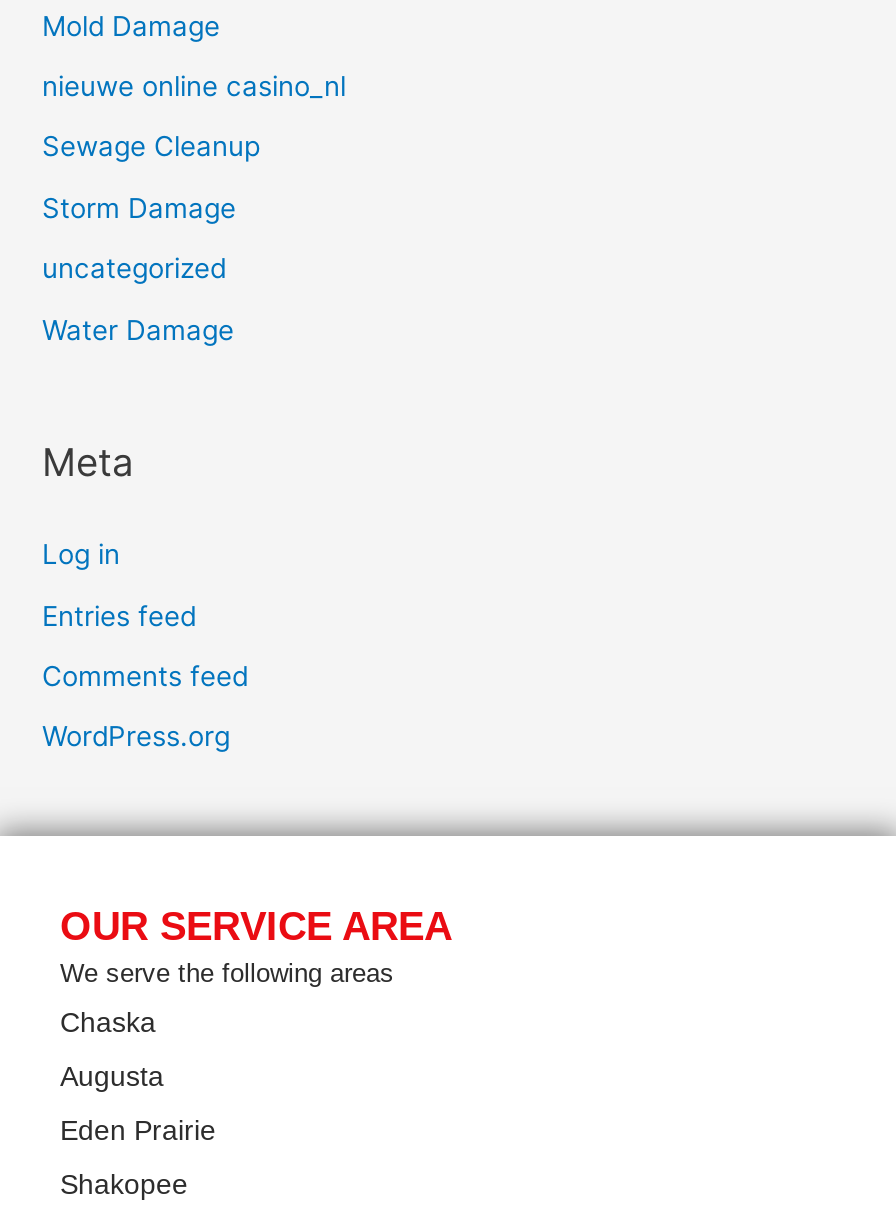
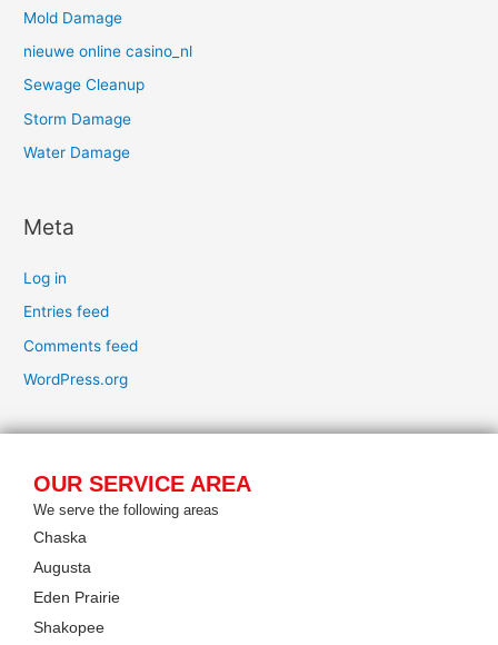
[42,253,226,285] uncategorized -> none

